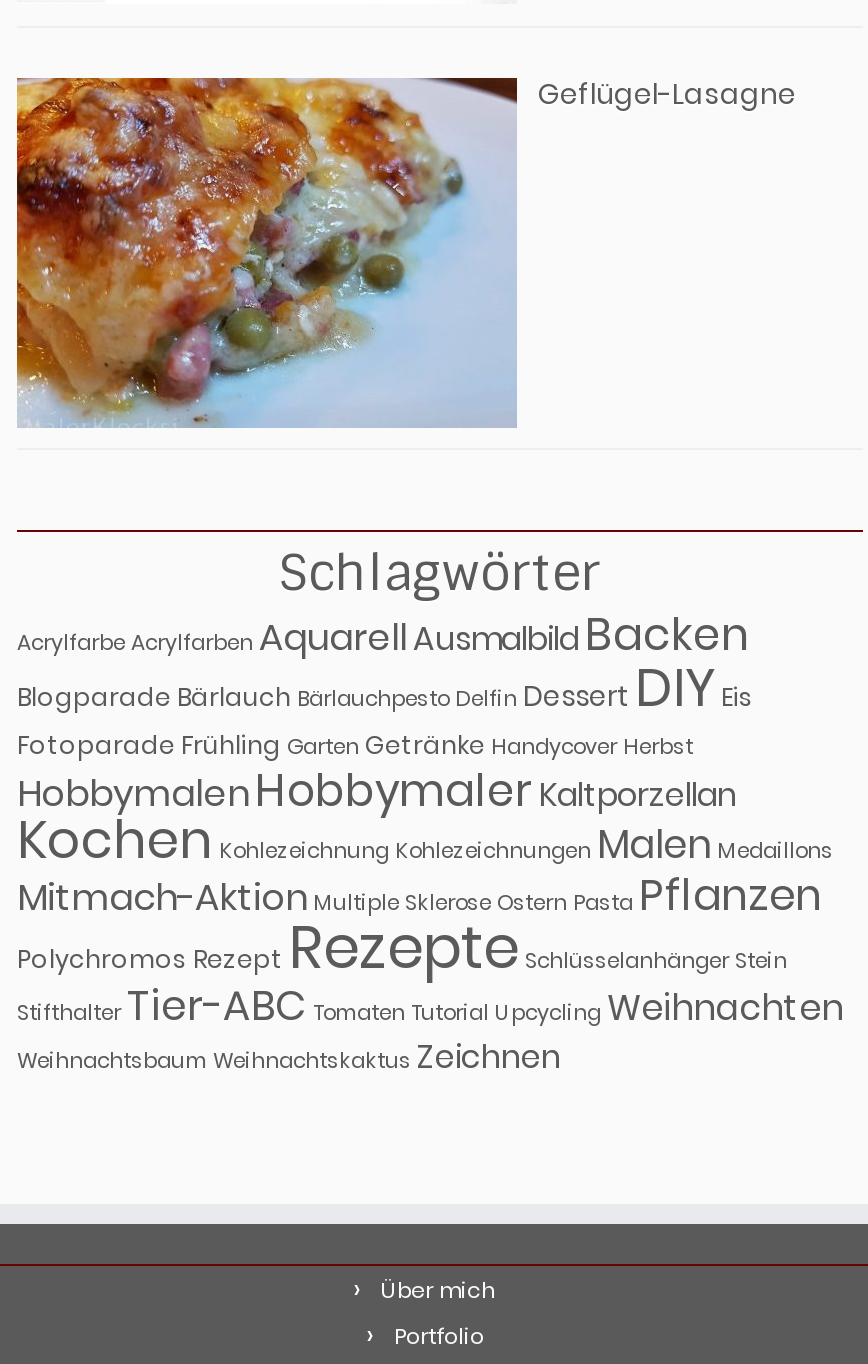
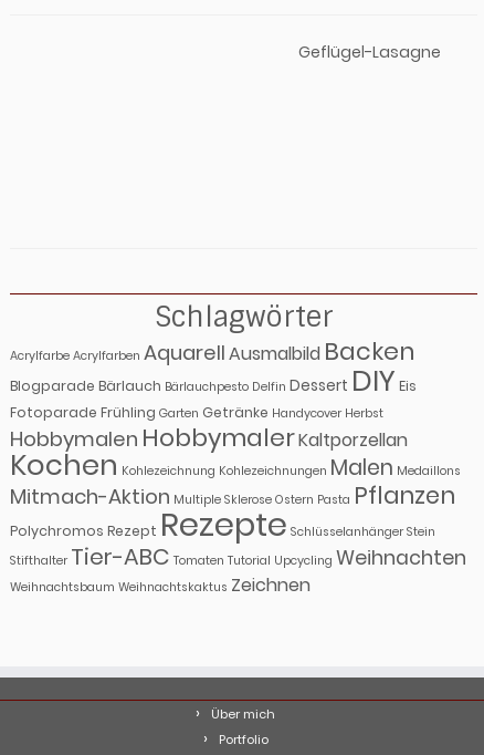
[15,76,519,430] [image] -> none

